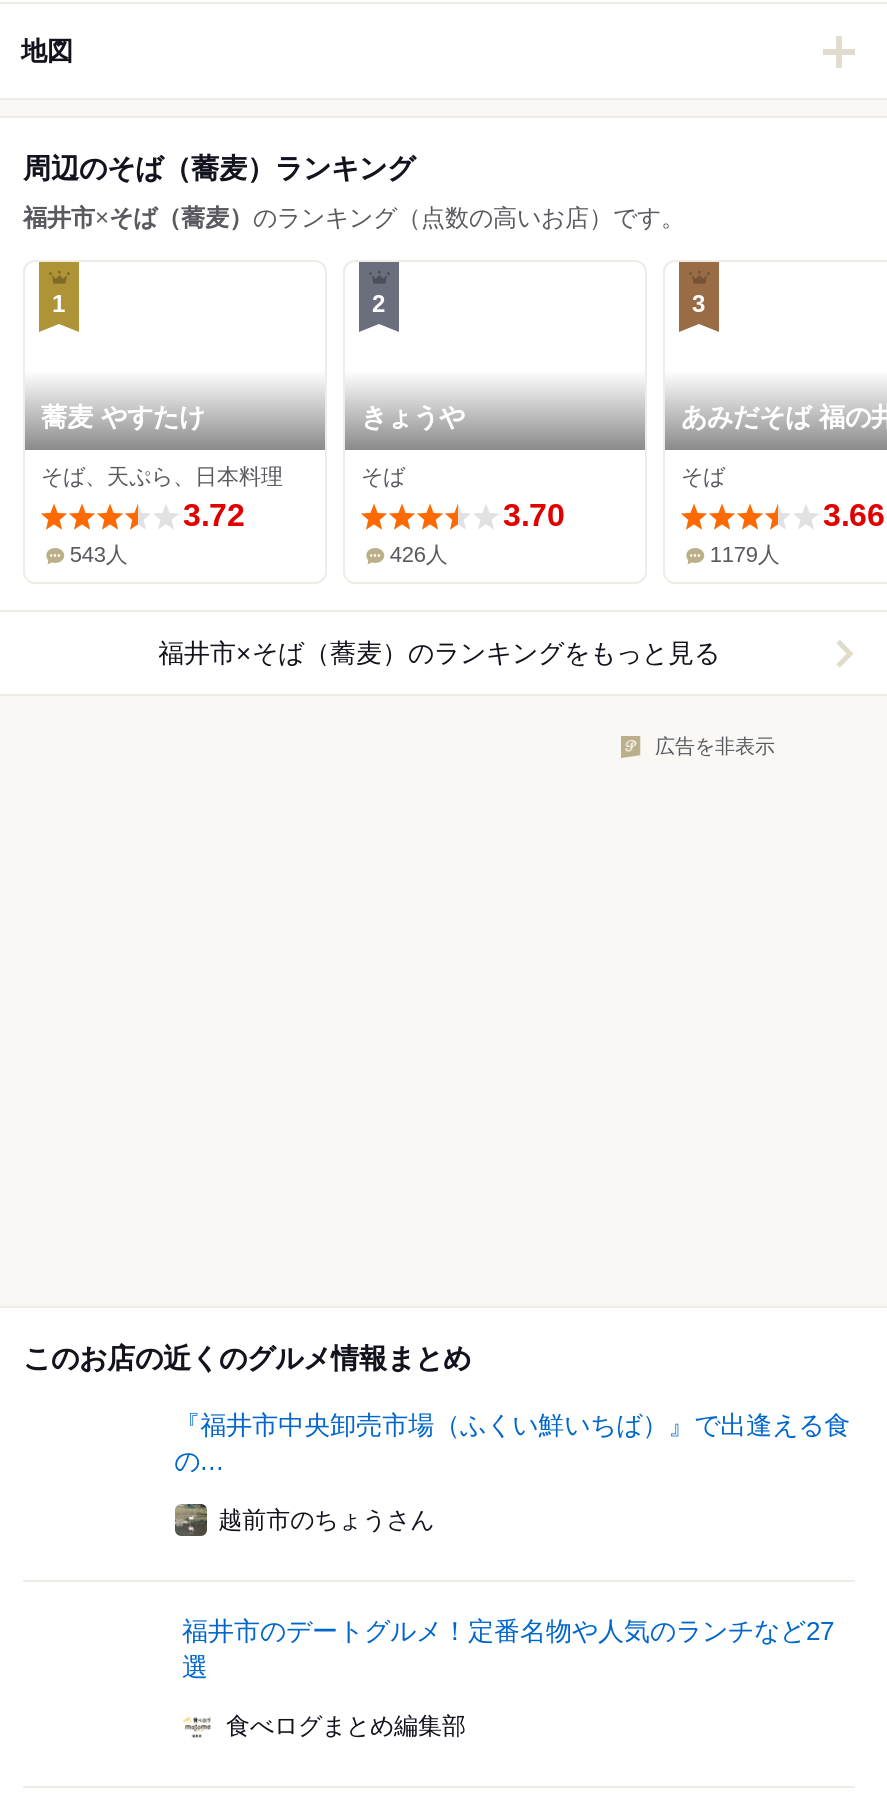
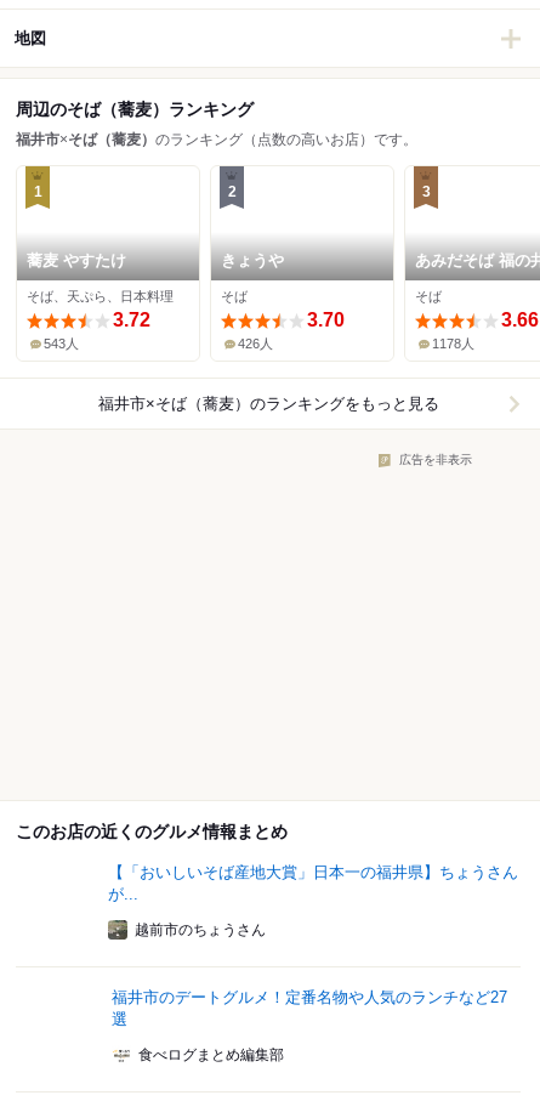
[710,543,780,567] 1179人 -> [432,337,475,351] 1178人
[174,1411,850,1477] 『福井市中央卸売市場（ふくい鮮いちば）』で出逢える食 | の... -> [108,863,518,903] 【「おいしいそば産地大賞」日本一の福井県】ちょうさん | が...

